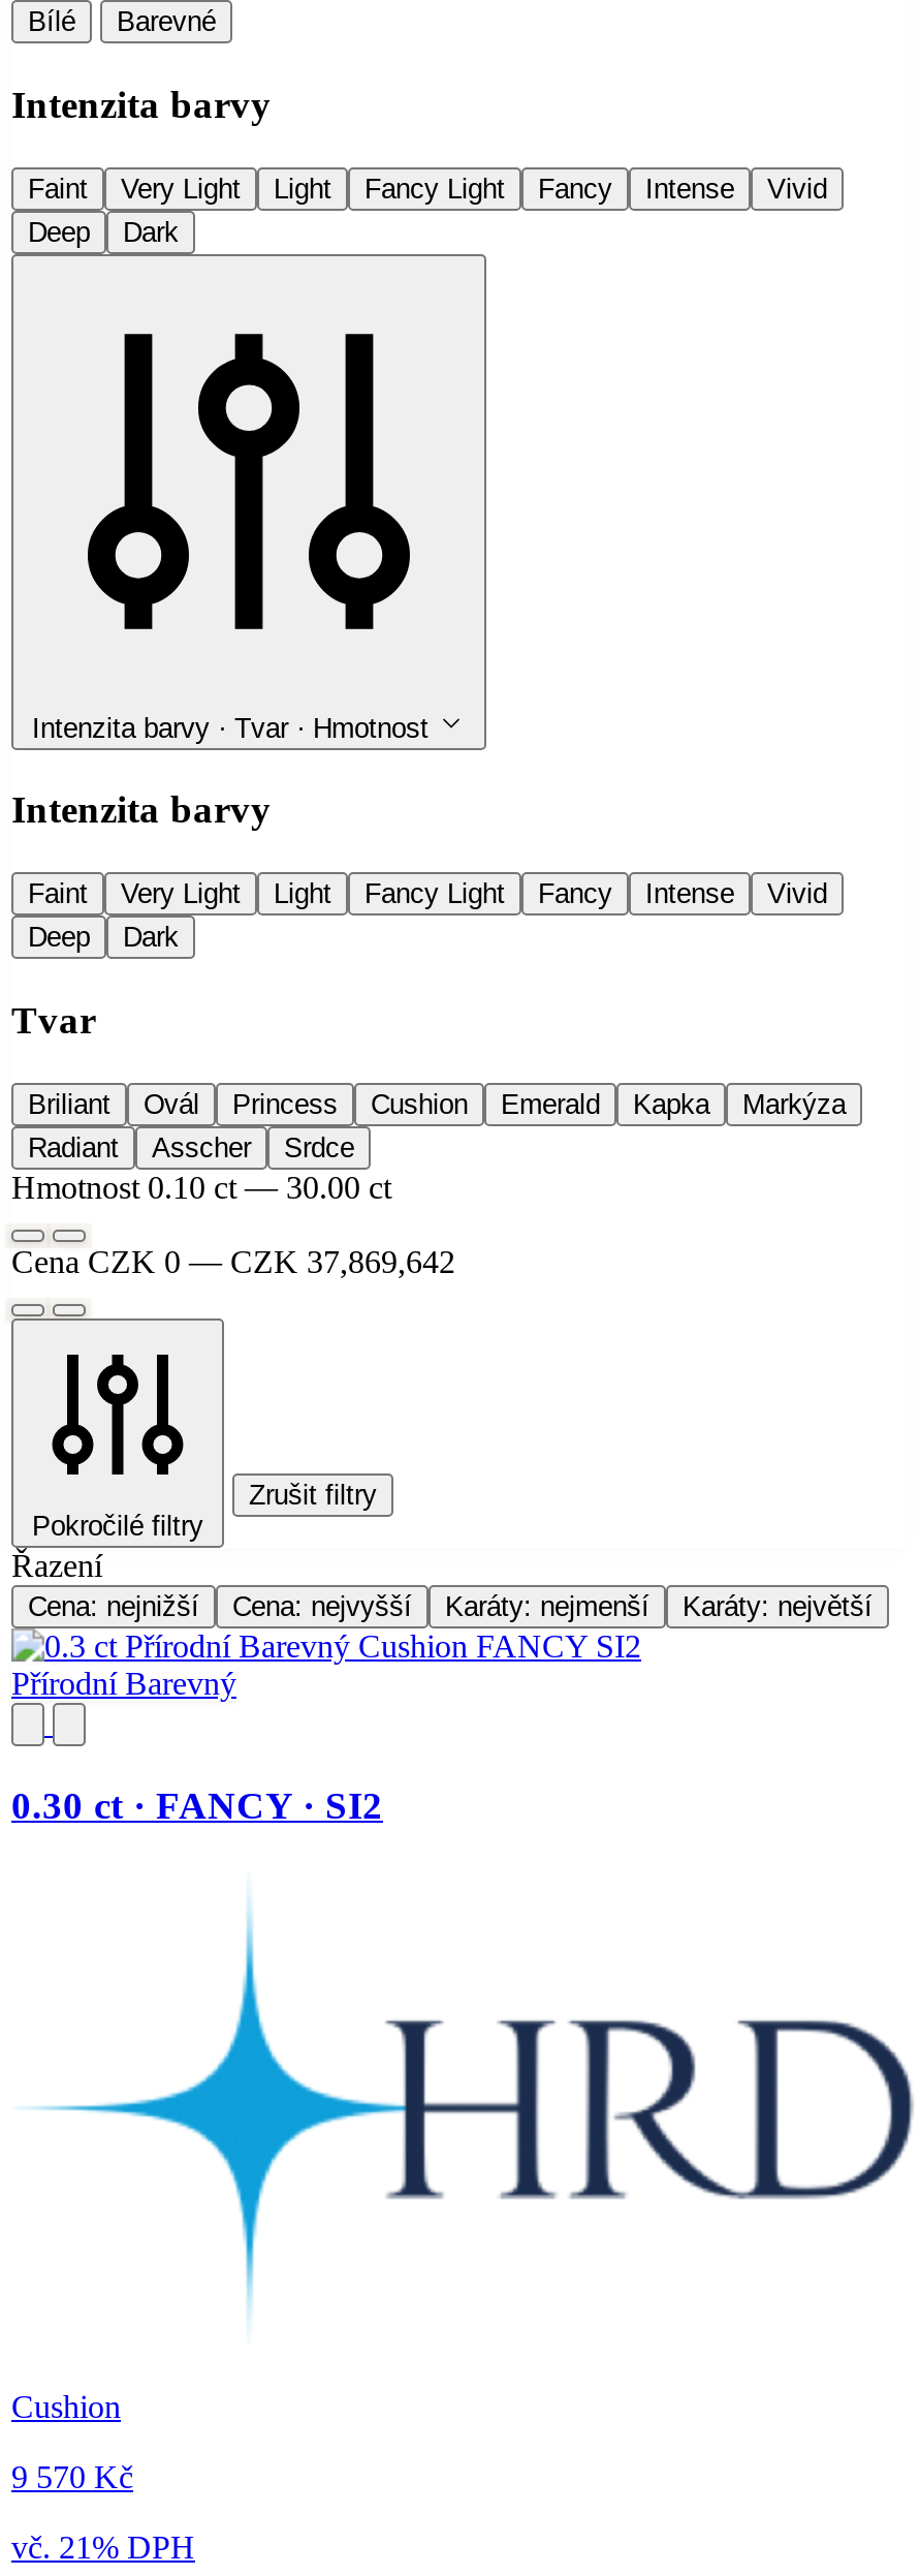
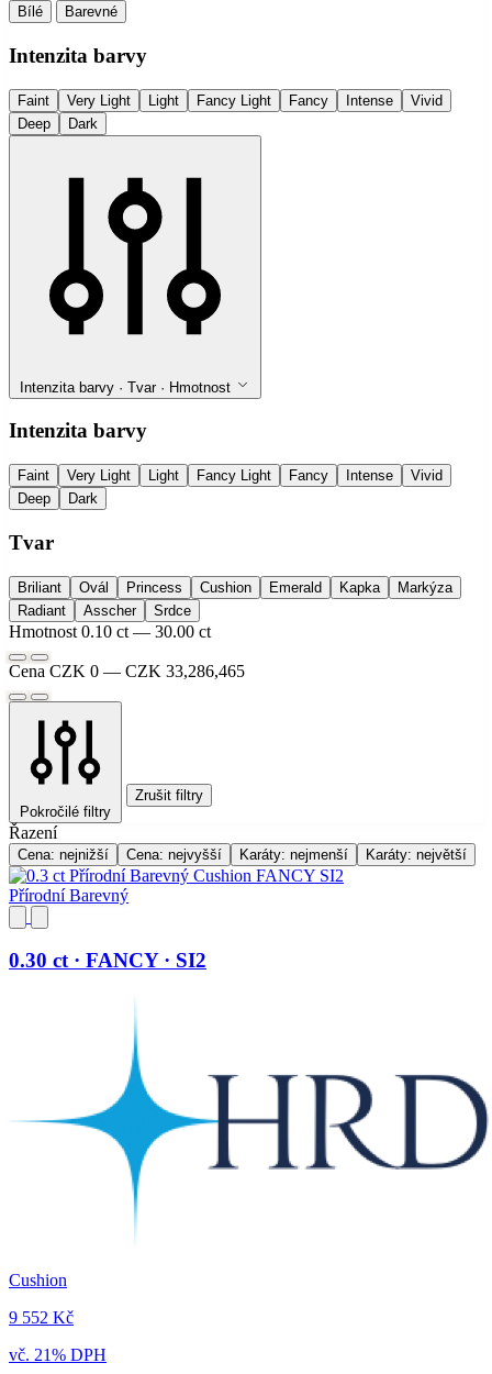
[11,1243,455,1278] Cena CZK 0 — CZK 37,869,642 -> [9,661,245,680] Cena CZK 0 — CZK 33,286,465
[11,2459,133,2495] 9 570 Kč -> [9,1308,74,1327] 9 552 Kč

